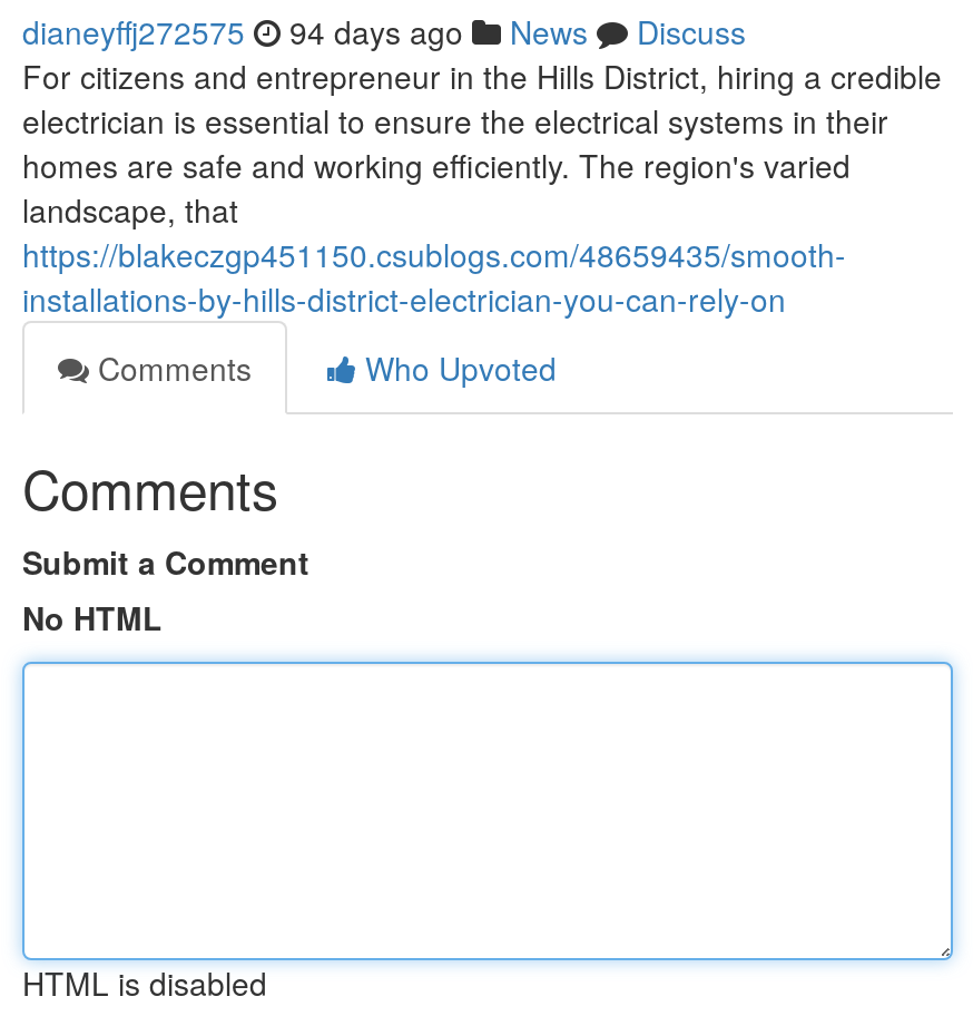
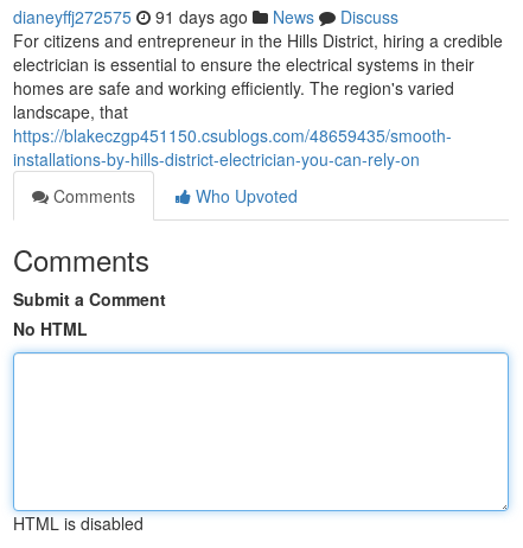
[22,9,746,53] dianeyffj272575 94 days ago News Discuss -> [13,5,398,28] dianeyffj272575 91 days ago News Discuss

